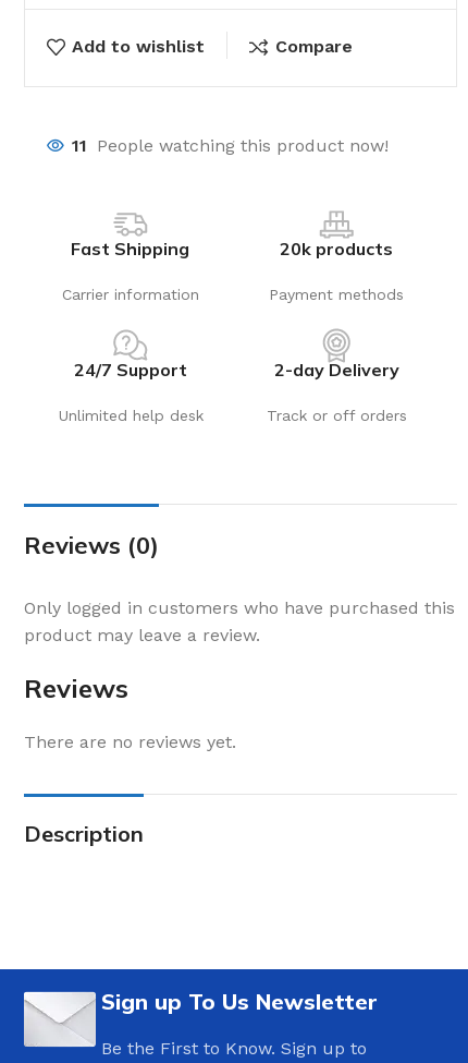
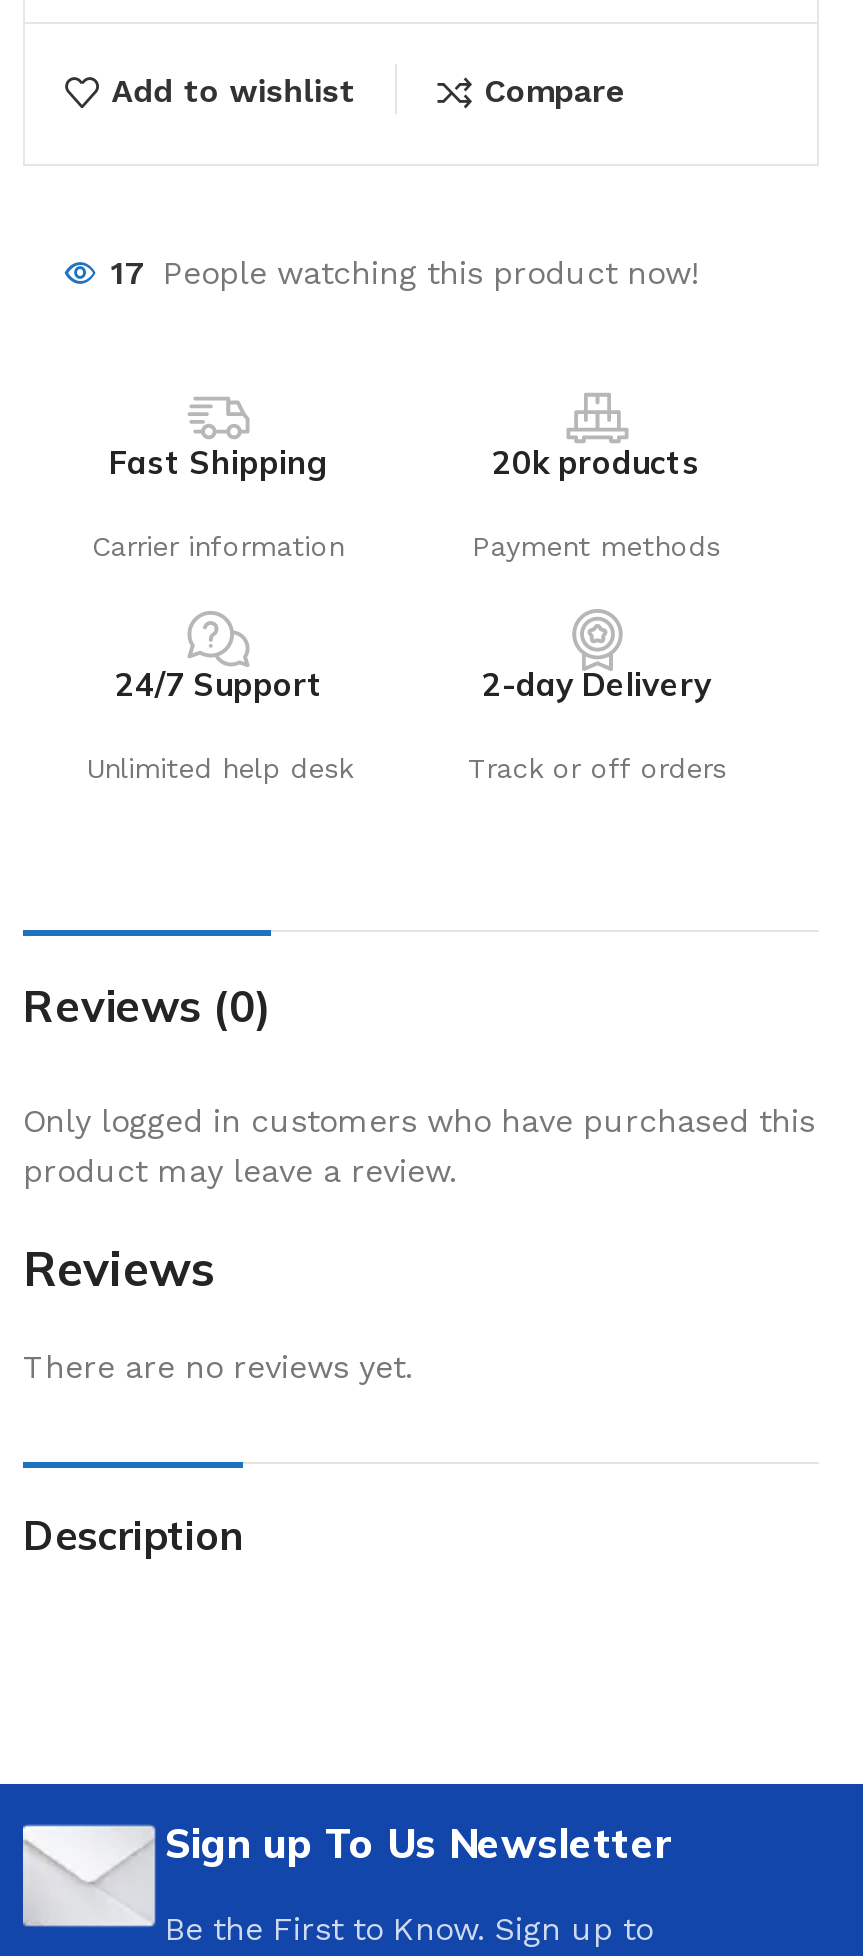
[72,136,389,156] 11 People watching this product now! -> [111,255,699,293] 17 People watching this product now!

